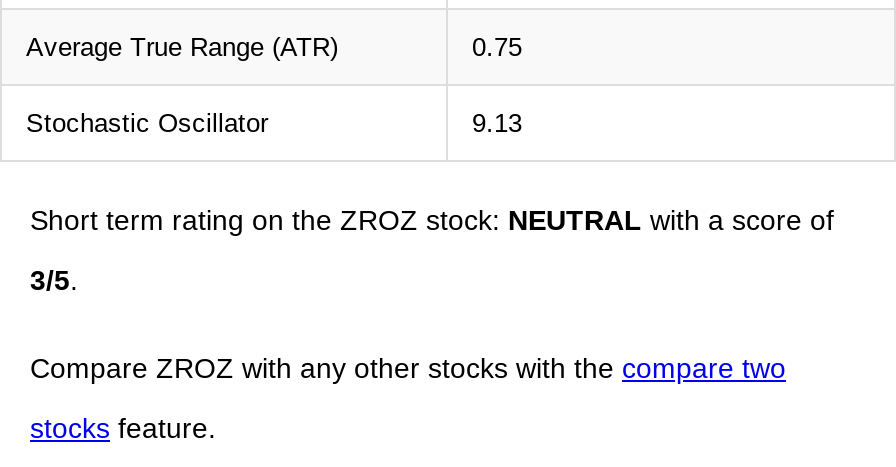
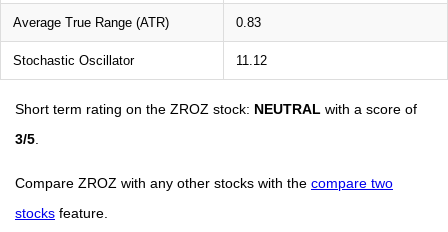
[472,31,522,61] 0.75 -> [236,15,261,30] 0.83
[472,107,522,137] 9.13 -> [236,53,267,68] 11.12

